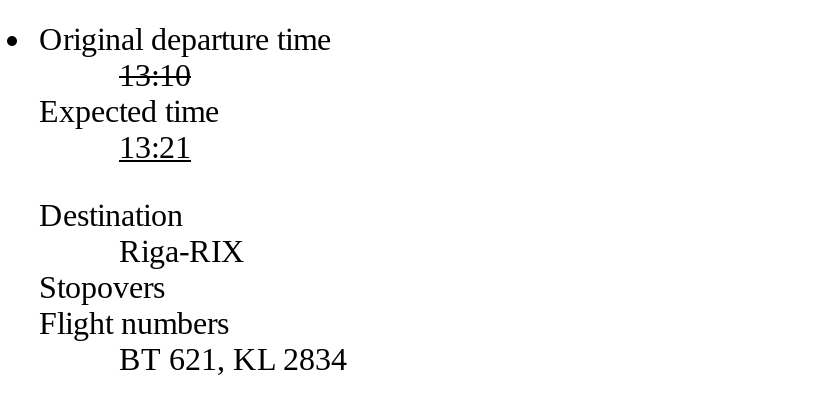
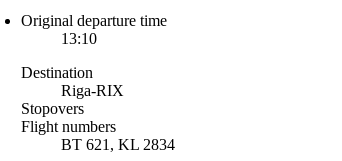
[39,93,219,163] Expected time | 13:21 -> none

